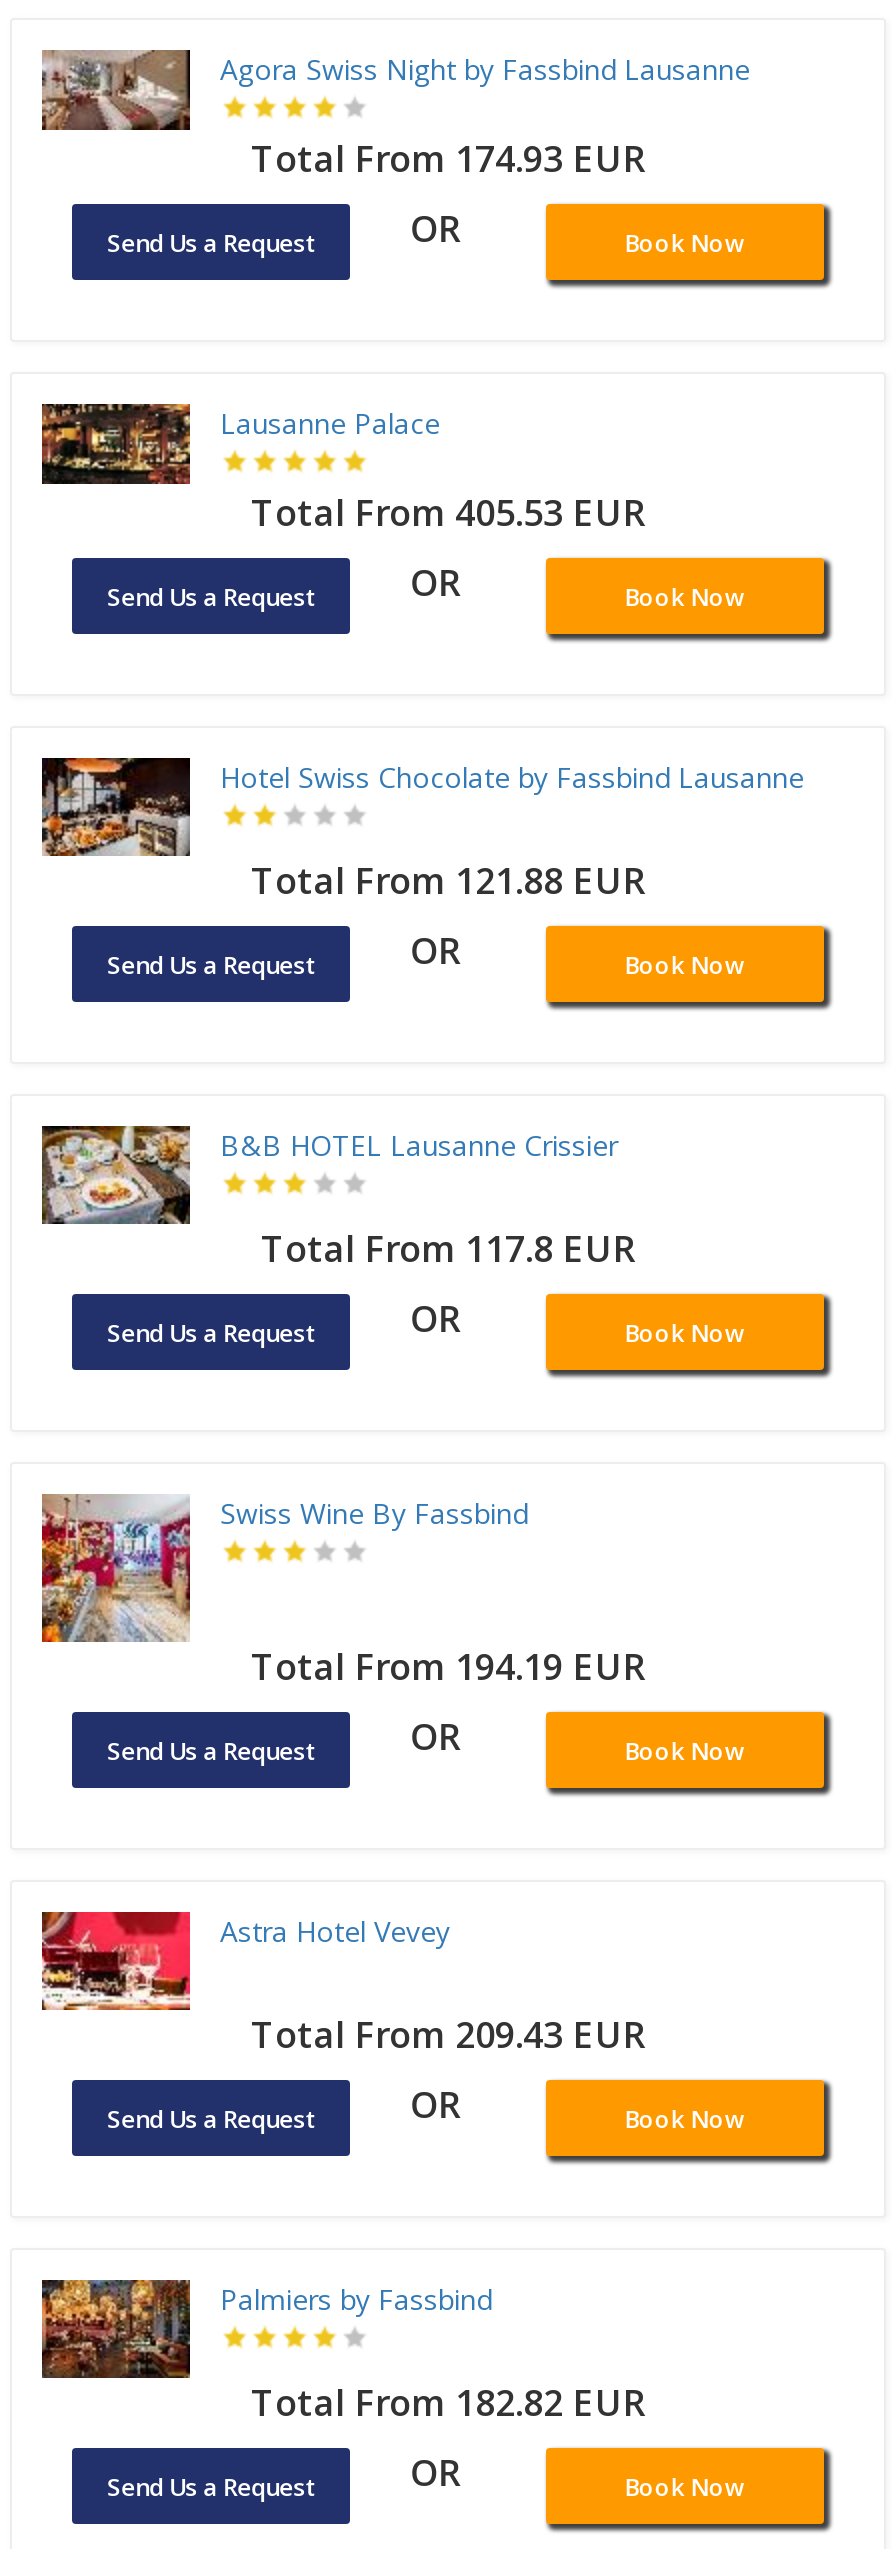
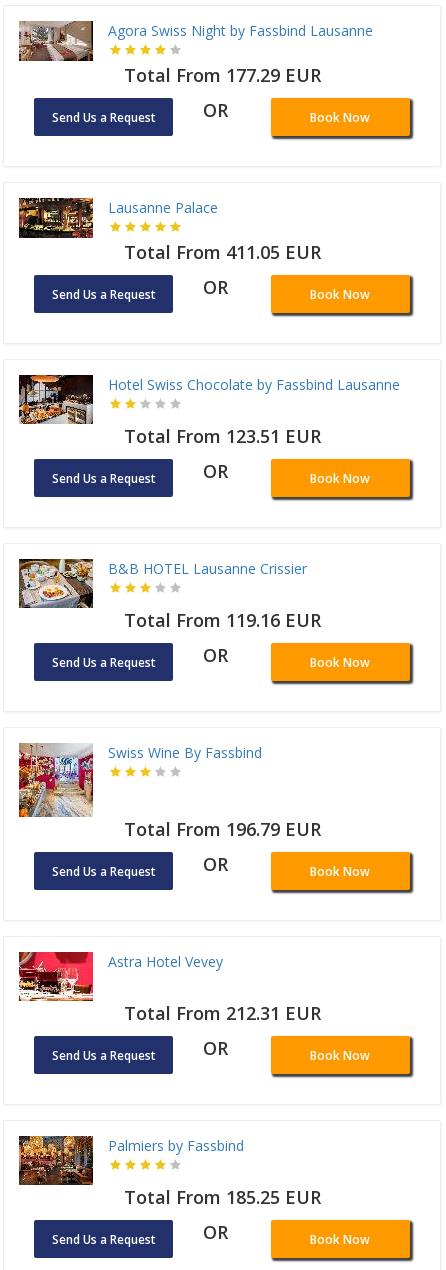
[251,135,645,183] Total From 174.93 EUR -> [123,63,320,87] Total From 177.29 EUR
[251,489,645,537] Total From 405.53 EUR -> [123,240,320,264] Total From 411.05 EUR
[251,857,645,905] Total From 121.88 EUR -> [123,424,320,448] Total From 123.51 EUR
[261,1225,635,1273] Total From 117.8 EUR -> [123,608,320,632] Total From 119.16 EUR
[251,1643,645,1691] Total From 194.19 EUR -> [123,817,320,841] Total From 196.79 EUR
[251,2011,645,2059] Total From 209.43 EUR -> [123,1001,320,1025] Total From 212.31 EUR
[251,2379,645,2427] Total From 182.82 EUR -> [123,1185,320,1209] Total From 185.25 EUR

